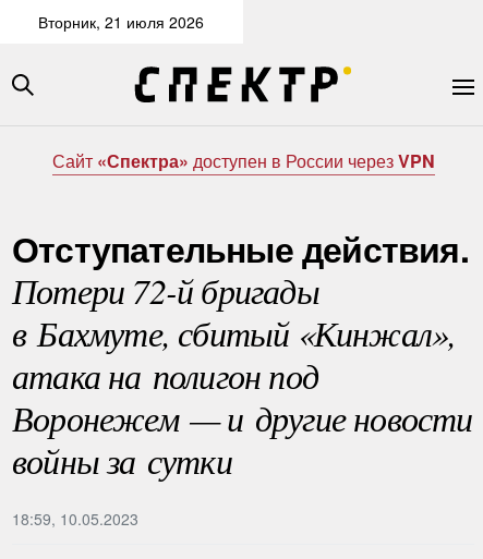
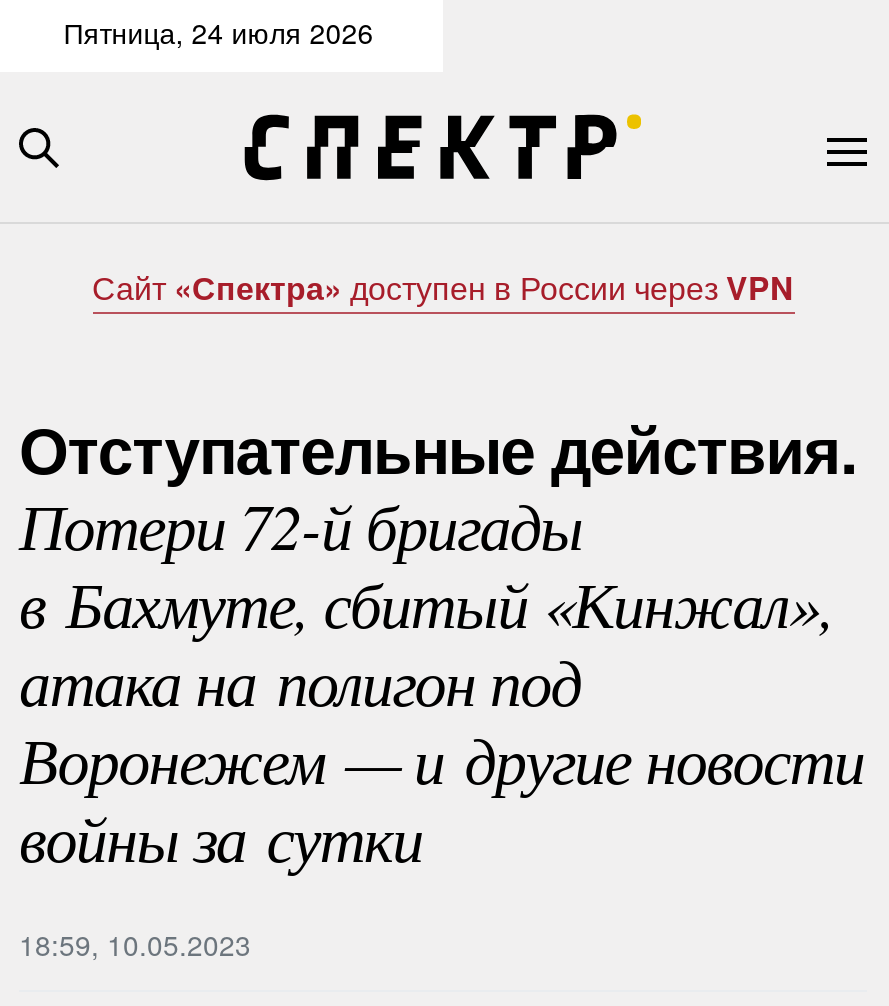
[38,11,204,33] Вторник, 21 июля 2026 -> [63,12,373,52] Пятница, 24 июля 2026

